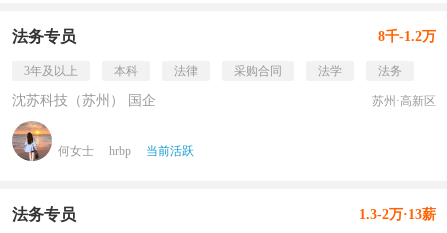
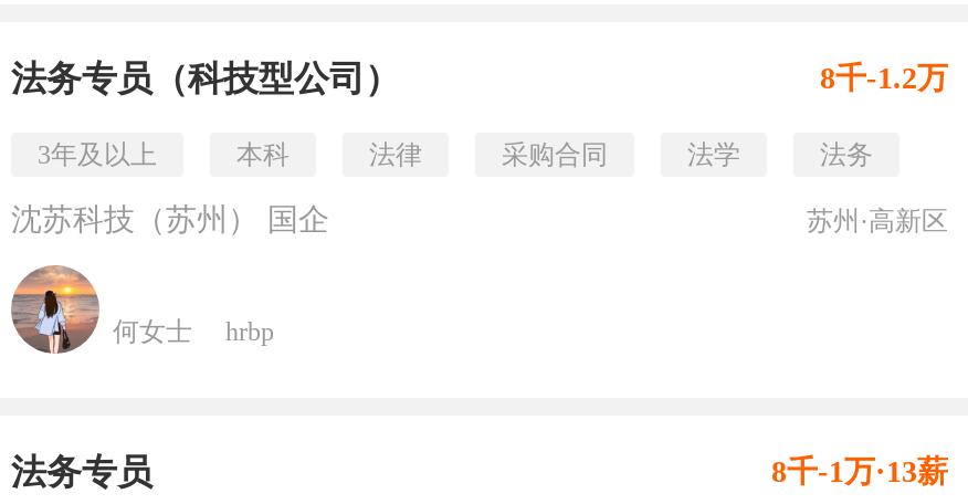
[12,28,76,45] 法务专员 -> [11,60,400,97] 法务专员（科技型公司）
[146,144,194,158] 当前活跃 -> none
[359,207,436,222] 1.3-2万·13薪 -> [771,455,948,489] 8千-1万·13薪

